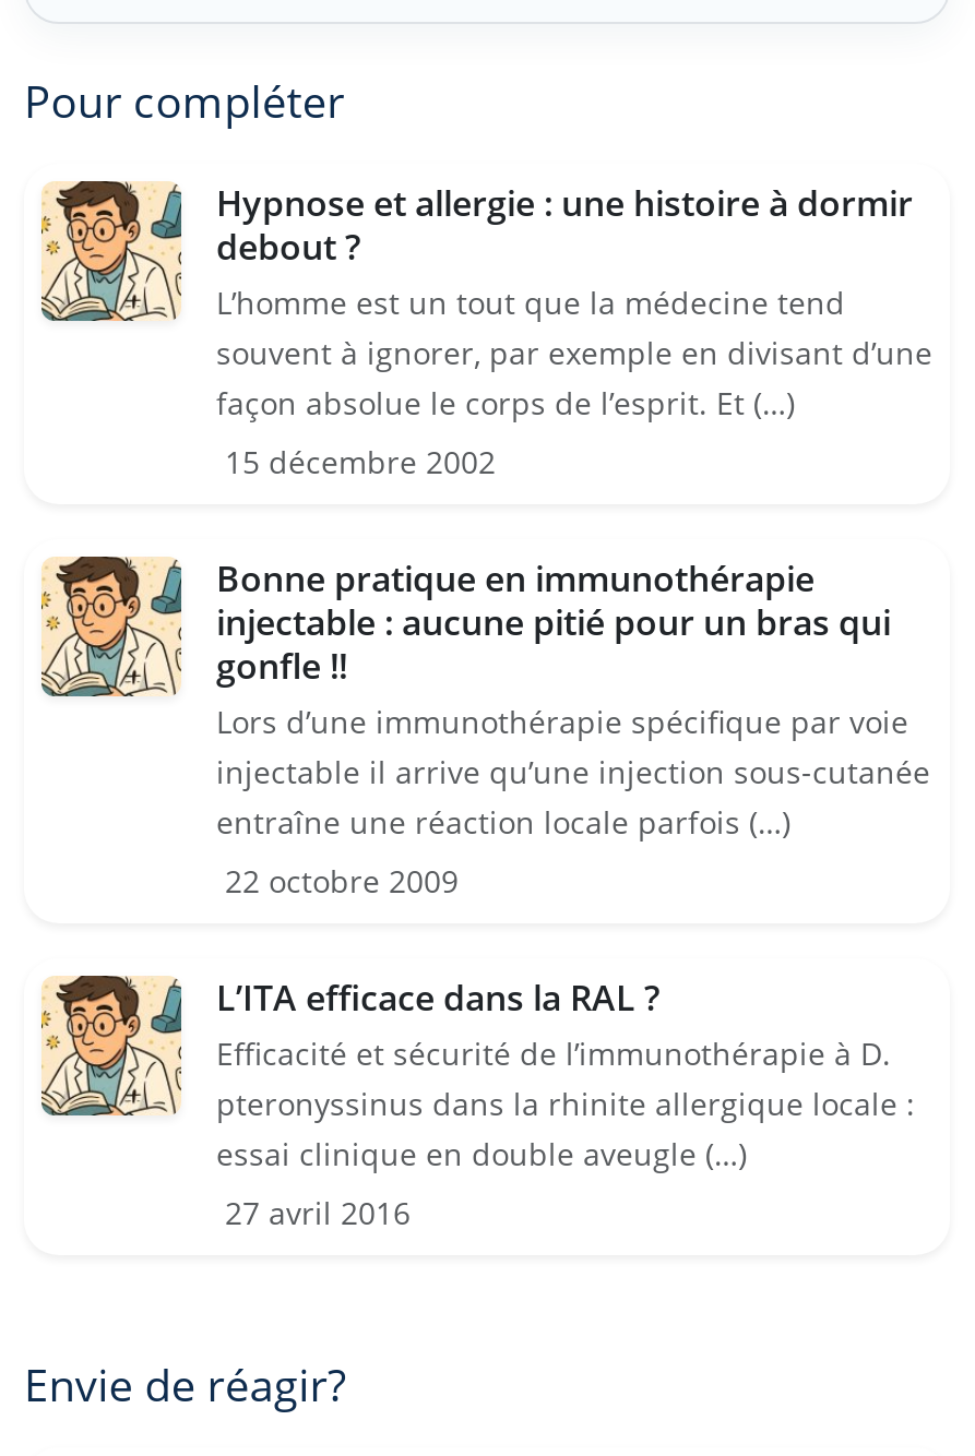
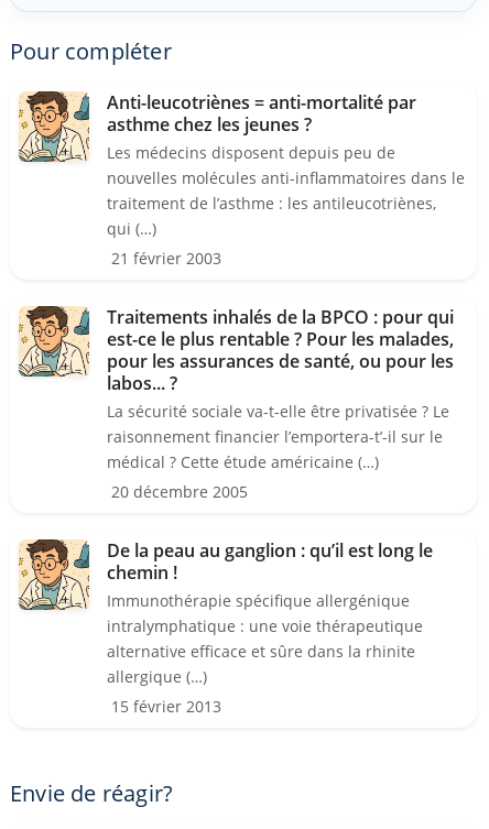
[216,178,932,481] Hypnose et allergie : une histoire à dormir | debout ? | L’homme est un tout que la médecine tend | souvent à ignorer, par exemple en divisant d’une | façon absolue le corps de l’esprit. Et (…) | 15 décembre 2002 -> [107,90,465,268] Anti-leucotriènes = anti-mortalité par | asthme chez les jeunes ? | Les médecins disposent depuis peu de | nouvelles molécules anti-inflammatoires dans le | traitement de l’asthme : les antileucotriènes, | qui (…) | 21 février 2003
moved [39,554,183,701] -> [18,305,90,379]: [image]
[216,553,930,900] Bonne pratique en immunothérapie | injectable : aucune pitié pour un bras qui | gonfle !! | Lors d’une immunothérapie spécifique par voie | injectable il arrive qu’une injection sous-cutanée | entraîne une réaction locale parfois (…) | 22 octobre 2009 -> [107,304,454,501] Traitements inhalés de la BPCO : pour qui | est-ce le plus rentable ? Pour les malades, | pour les assurances de santé, ou pour les | labos... ? | La sécurité sociale va-t-elle être privatisée ? Le | raisonnement financier l’emportera-t’-il sur le | médical ? Cette étude américaine (…) | 20 décembre 2005
moved [39,974,183,1120] -> [18,538,90,612]: [image]
[216,972,915,1232] L’ITA efficace dans la RAL ? | Efficacité et sécurité de l’immunothérapie à D. | pteronyssinus dans la rhinite allergique locale : | essai clinique en double aveugle (…) | 27 avril 2016 -> [107,538,433,716] De la peau au ganglion : qu’il est long le | chemin ! | Immunothérapie spécifique allergénique | intralymphatique : une voie thérapeutique | alternative efficace et sûre dans la rhinite | allergique (…) | 15 février 2013

